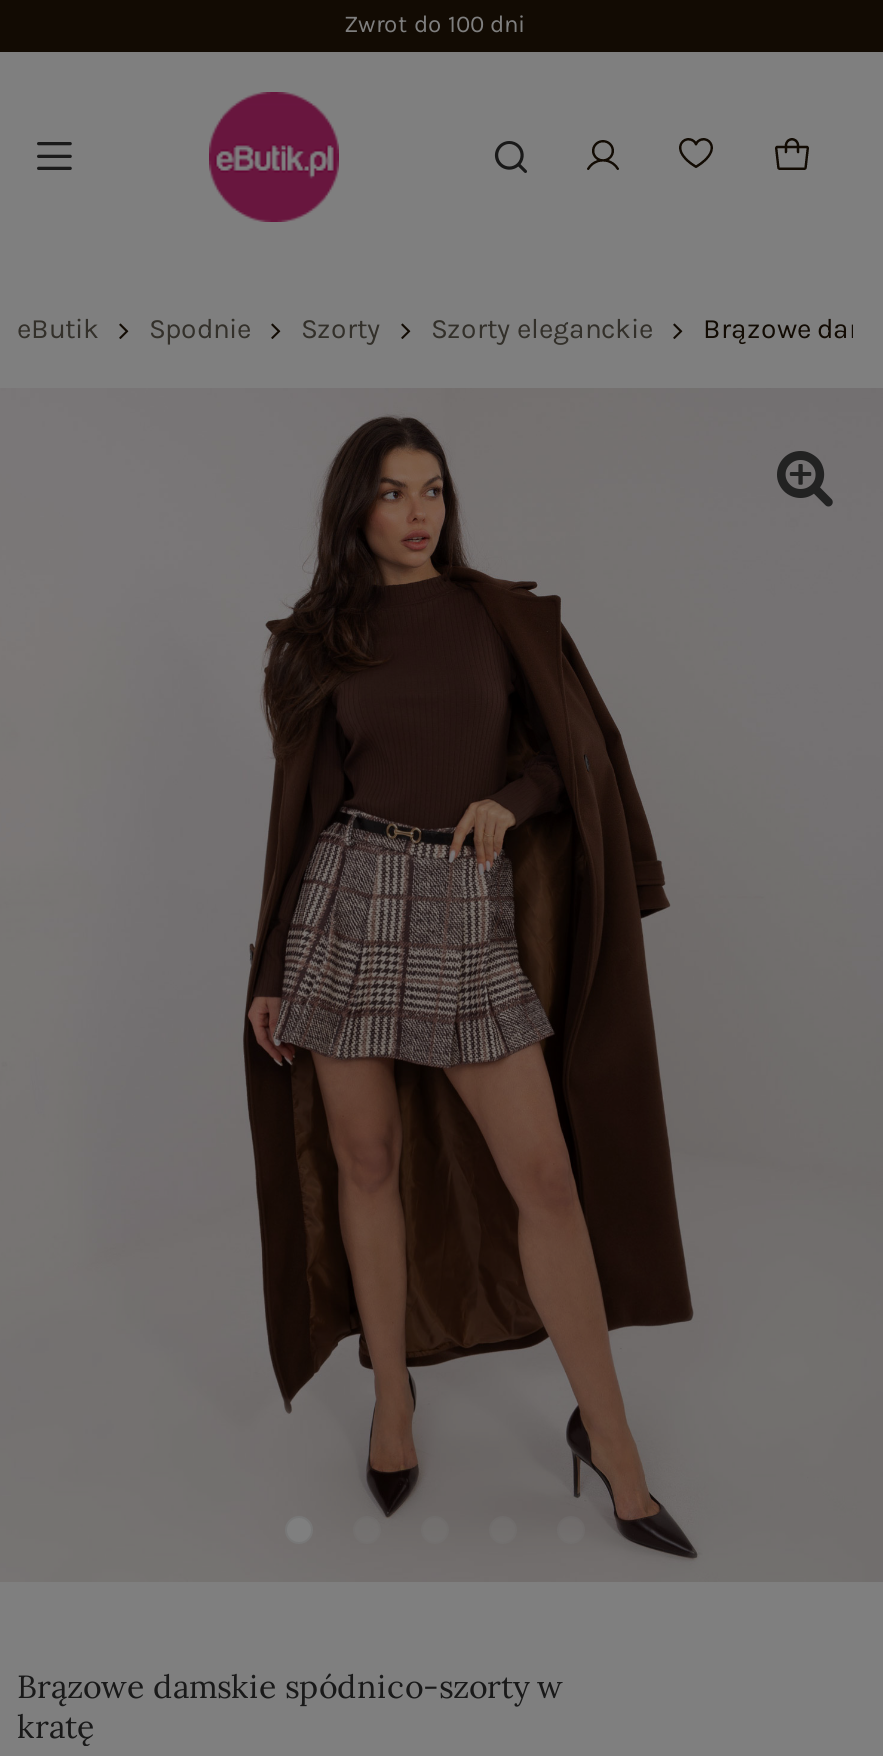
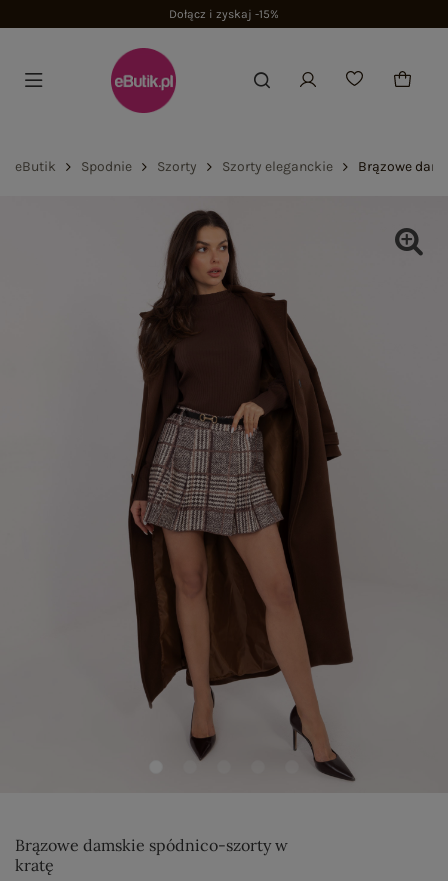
none -> [169,6,279,20] Dołącz i zyskaj -15%

